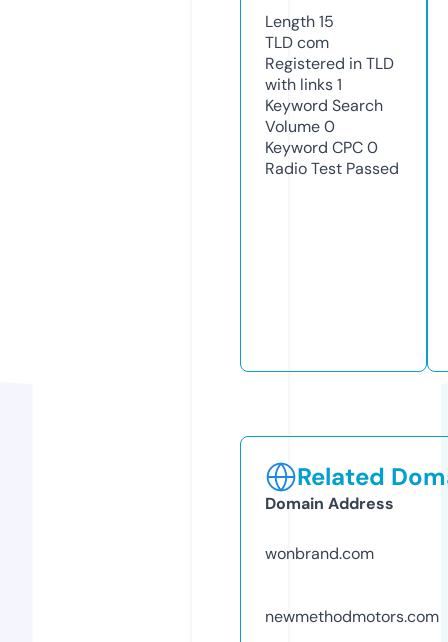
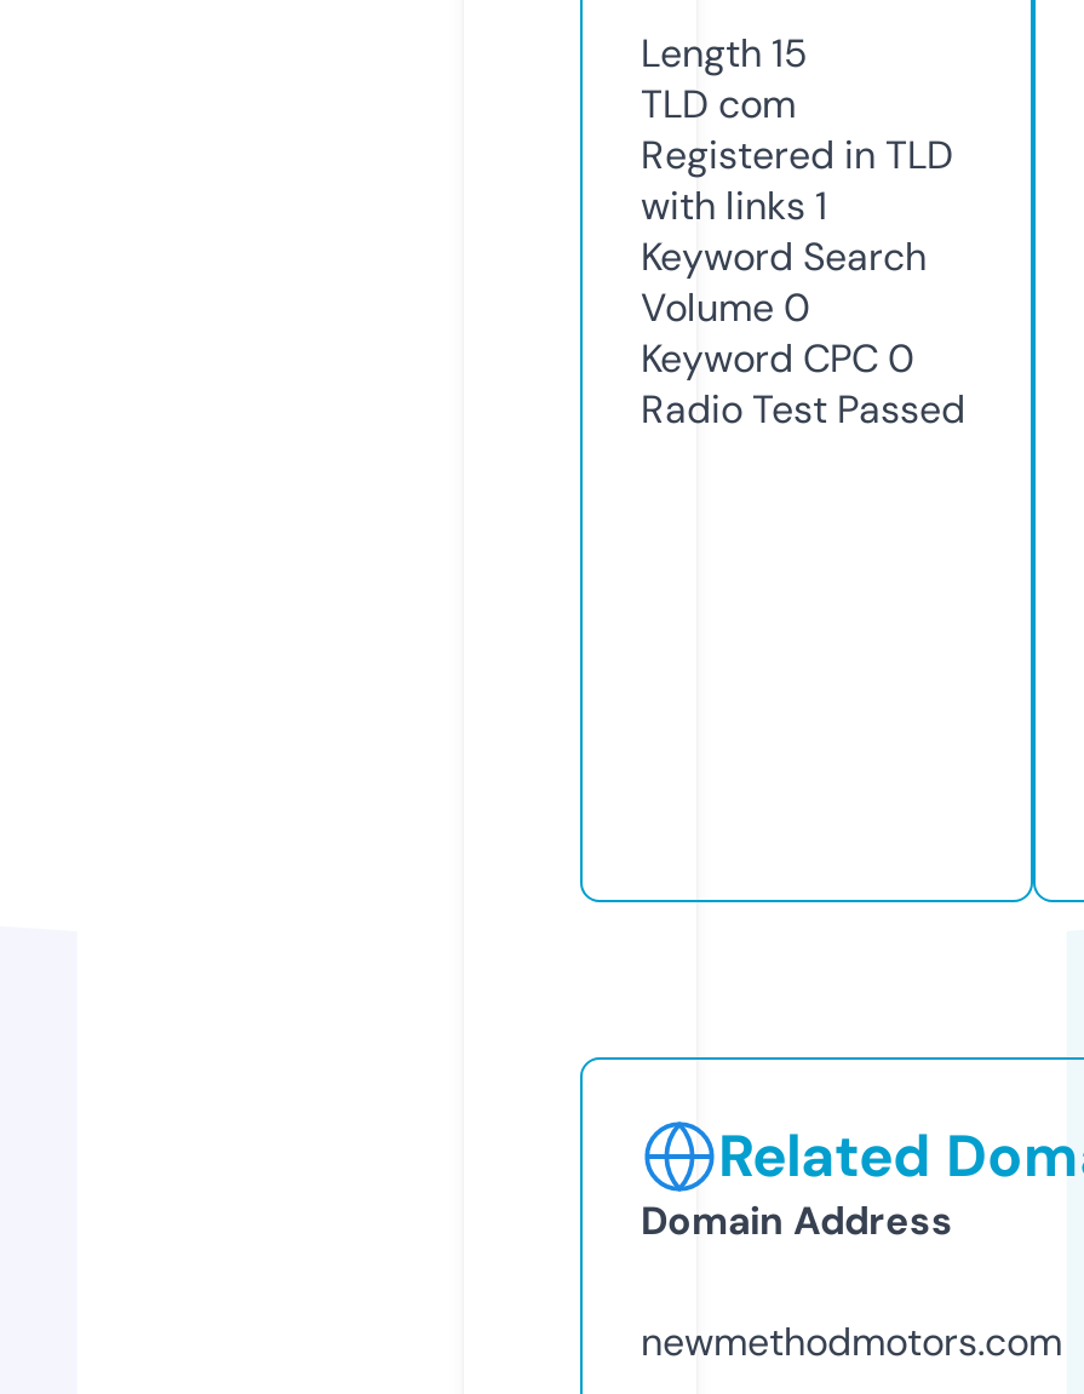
[265,543,374,564] wonbrand.com -> none

